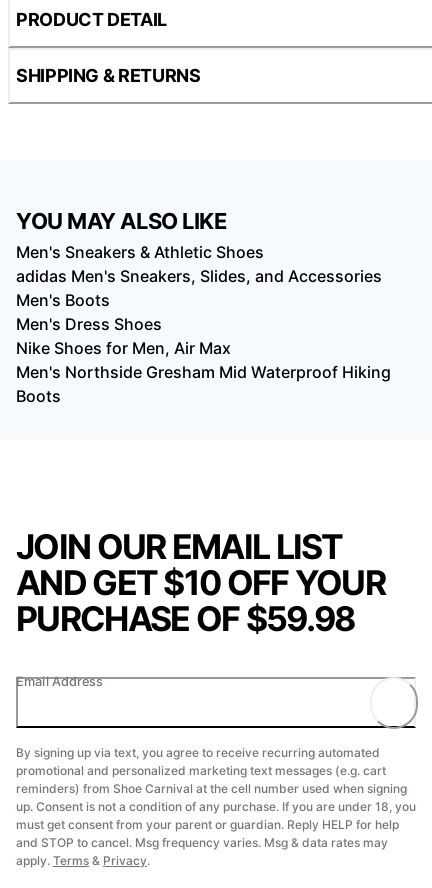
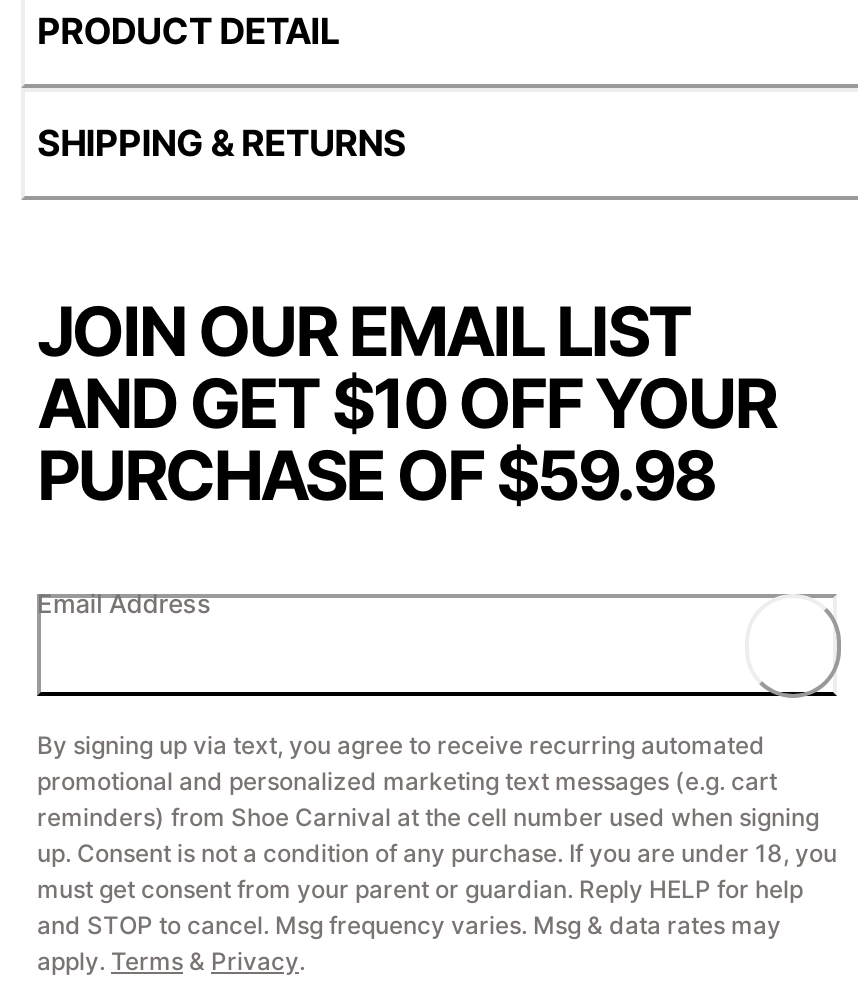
[16,208,391,406] YOU MAY ALSO LIKE | Men's Sneakers & Athletic Shoes | adidas Men's Sneakers, Slides, and Accessories | Men's Boots | Men's Dress Shoes | Nike Shoes for Men, Air Max | Men's Northside Gresham Mid Waterproof Hiking | Boots -> none

